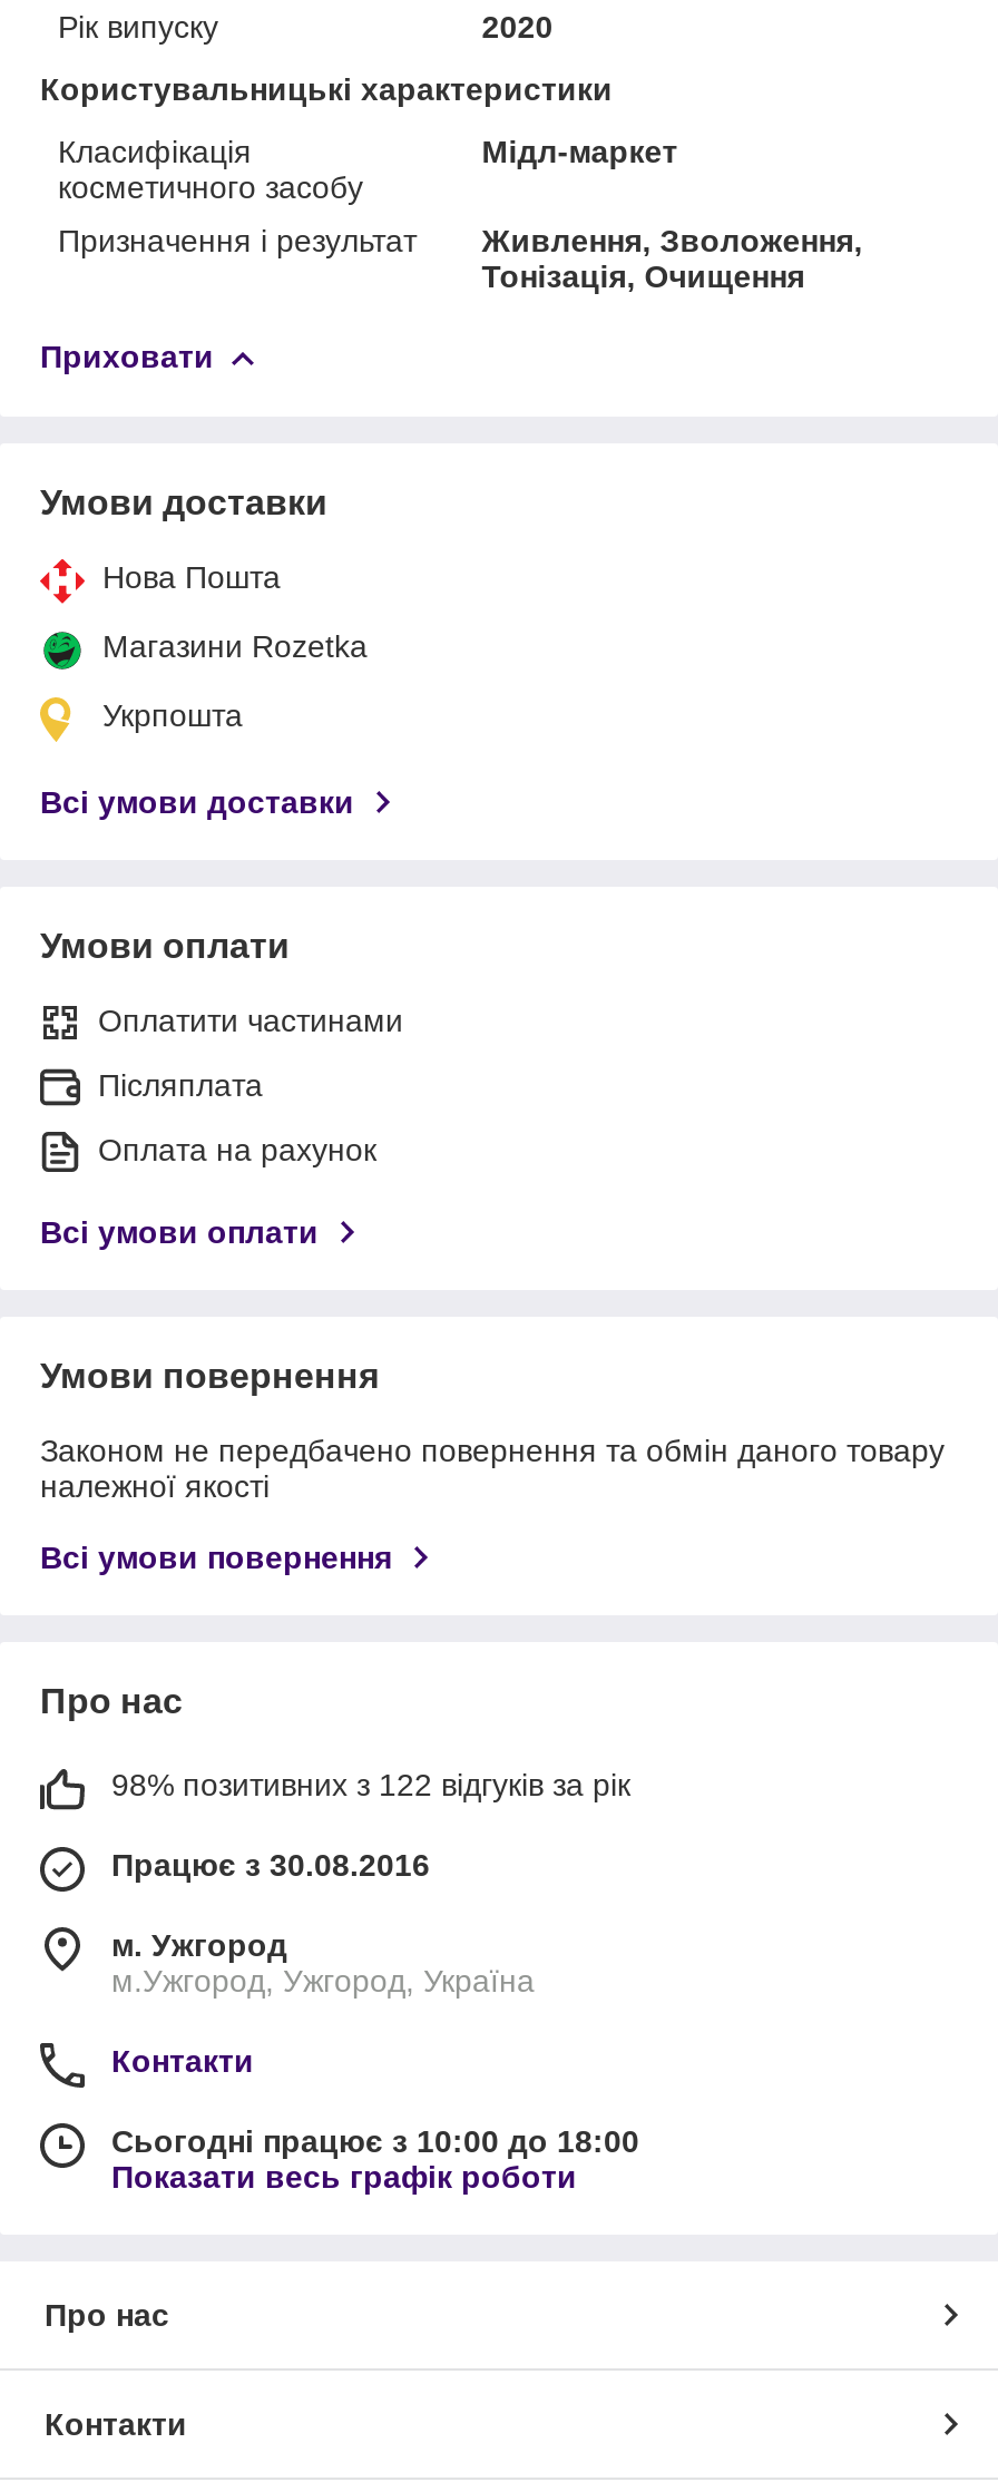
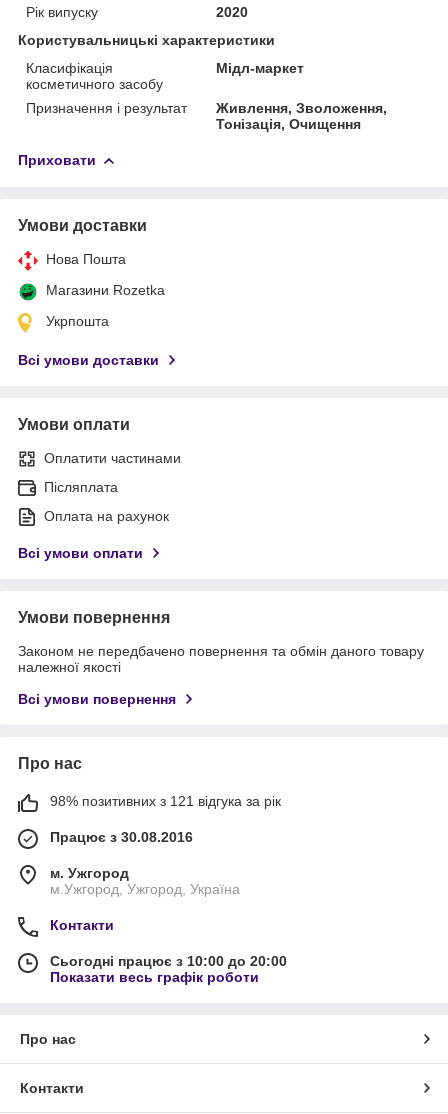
[111,1766,630,1802] 98% позитивних з 122 відгуків за рік -> [50,793,281,809] 98% позитивних з 121 відгука за рік
[111,2123,639,2158] Сьогодні працює з 10:00 до 18:00 -> [50,953,287,969] Сьогодні працює з 10:00 до 20:00

